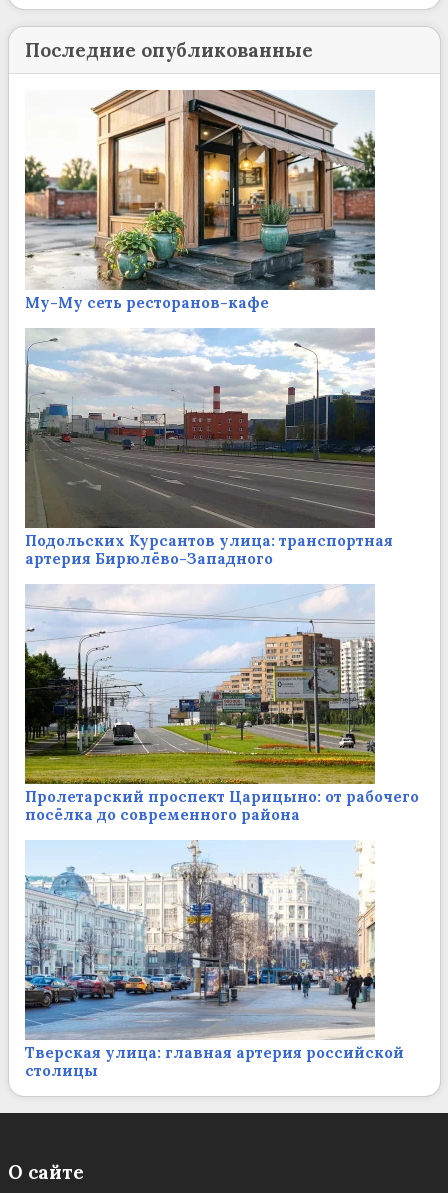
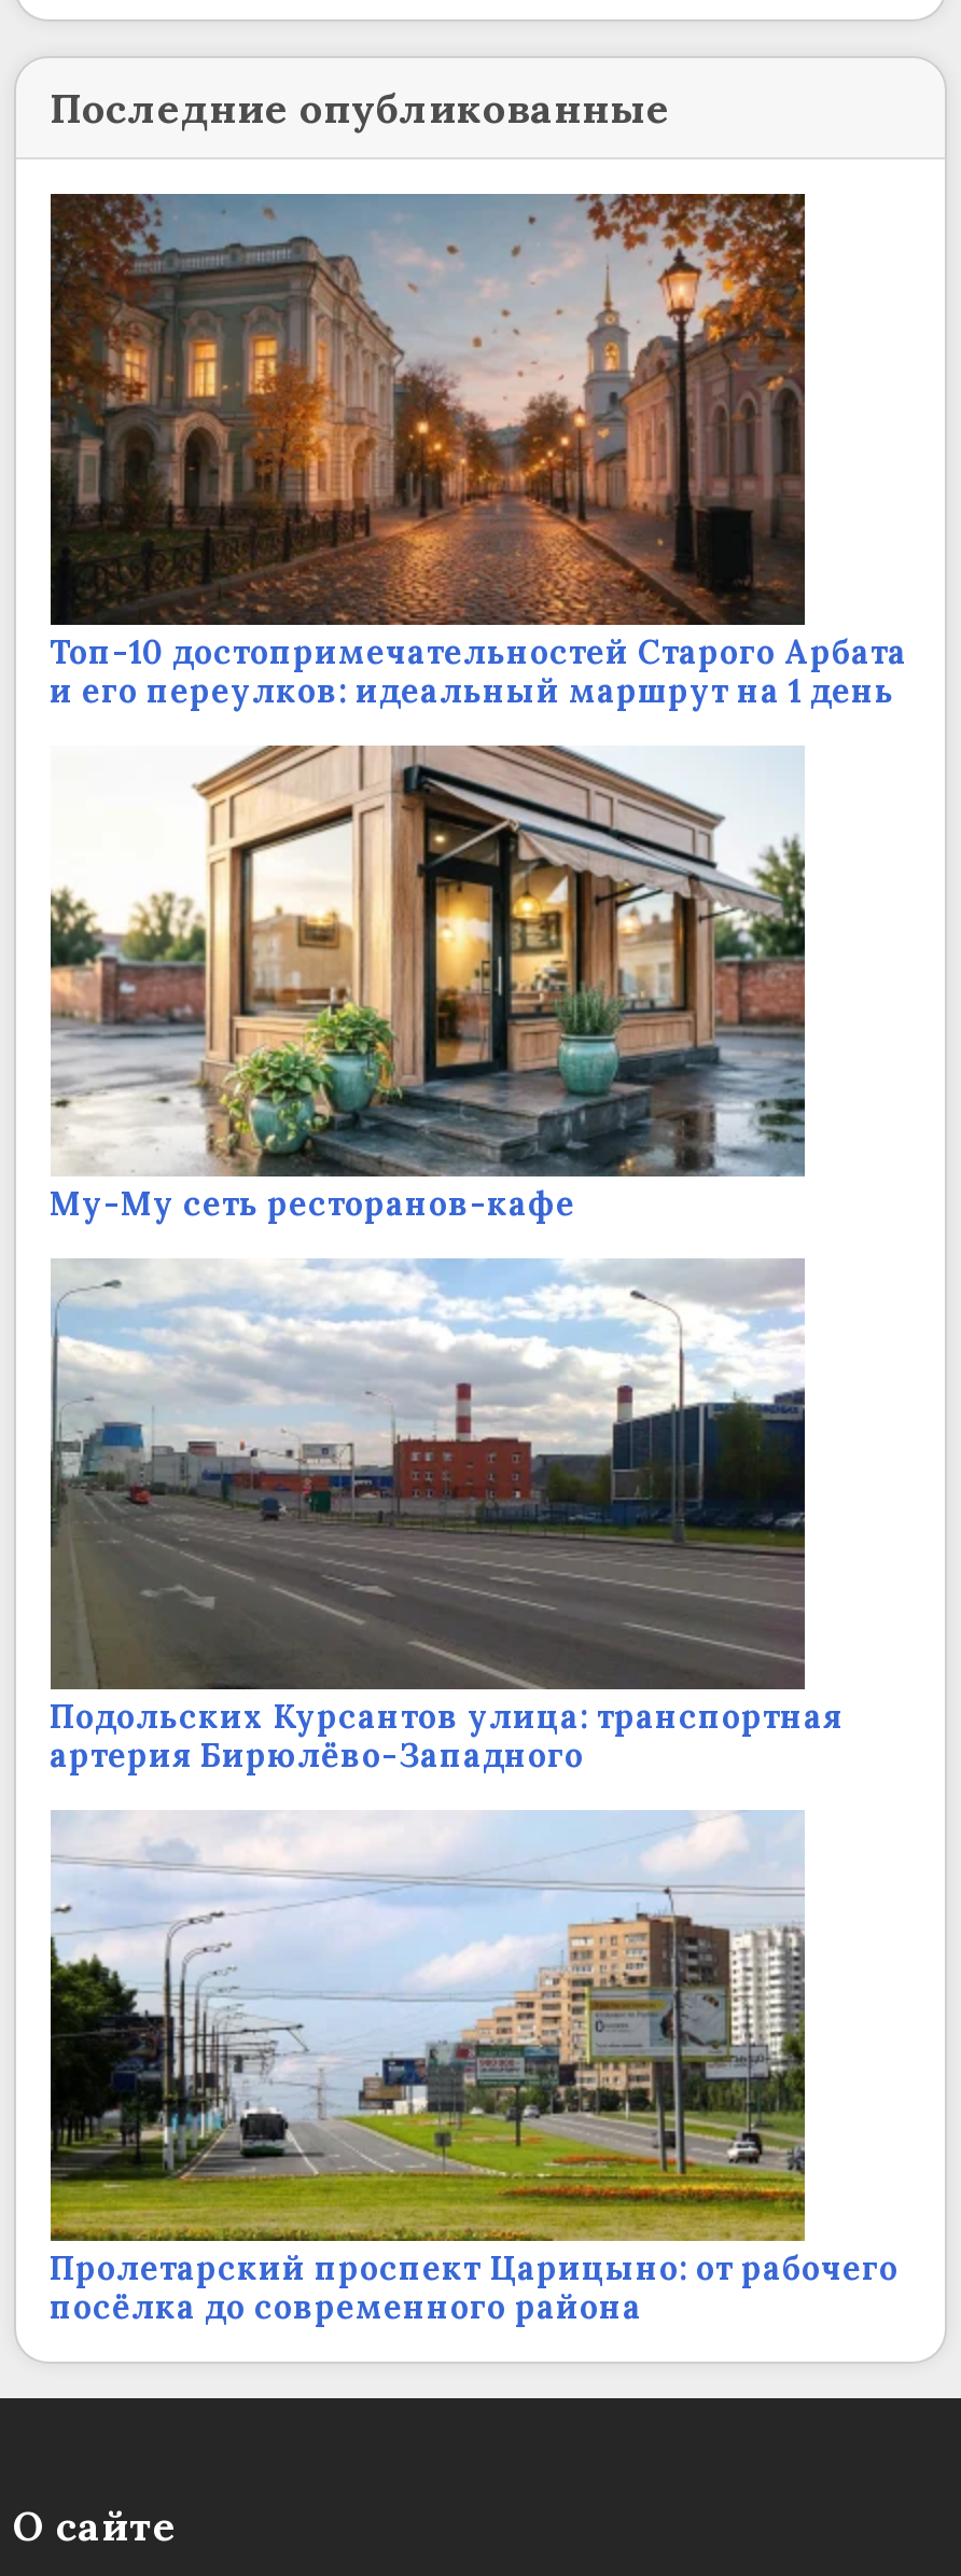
none -> [48,192,907,710] [image] | Топ-10 достопримечательностей Старого Арбата | и его переулков: идеальный маршрут на 1 день
moved [23,88,418,824] -> [46,741,899,2326]: [image] | Му-Му сеть ресторанов-кафе | Подольских Курсантов улица: транспортная | артерия Бирюлёво-Западного | Пролетарский проспект Царицыно: от рабочего | посёлка до современного района
[24,841,403,1080] [image] | Тверская улица: главная артерия российской | столицы -> none

